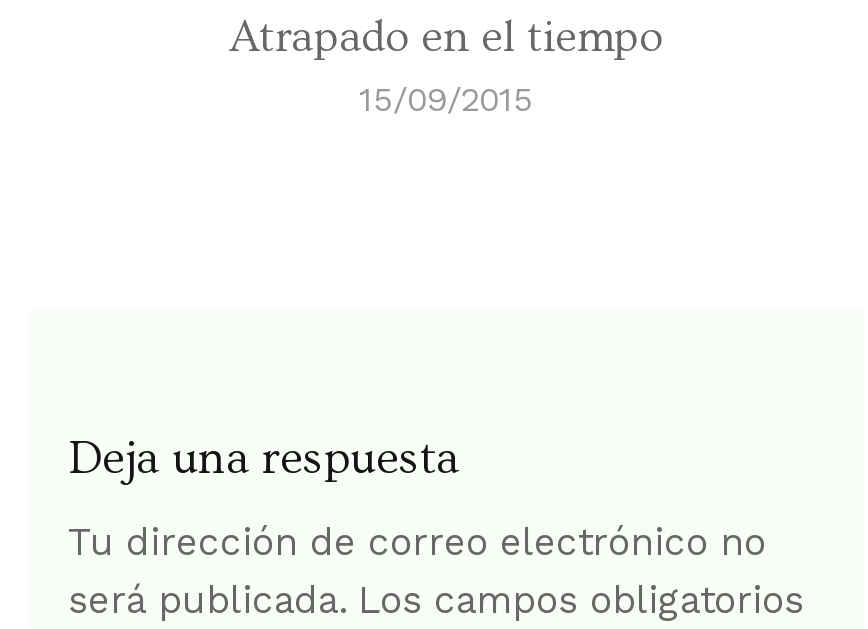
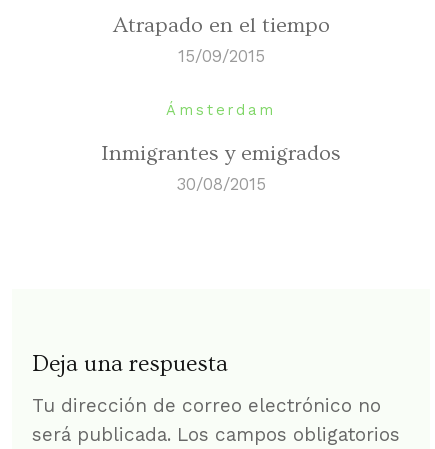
none -> [101,101,341,194] Ámsterdam | Inmigrantes y emigrados | 30/08/2015

